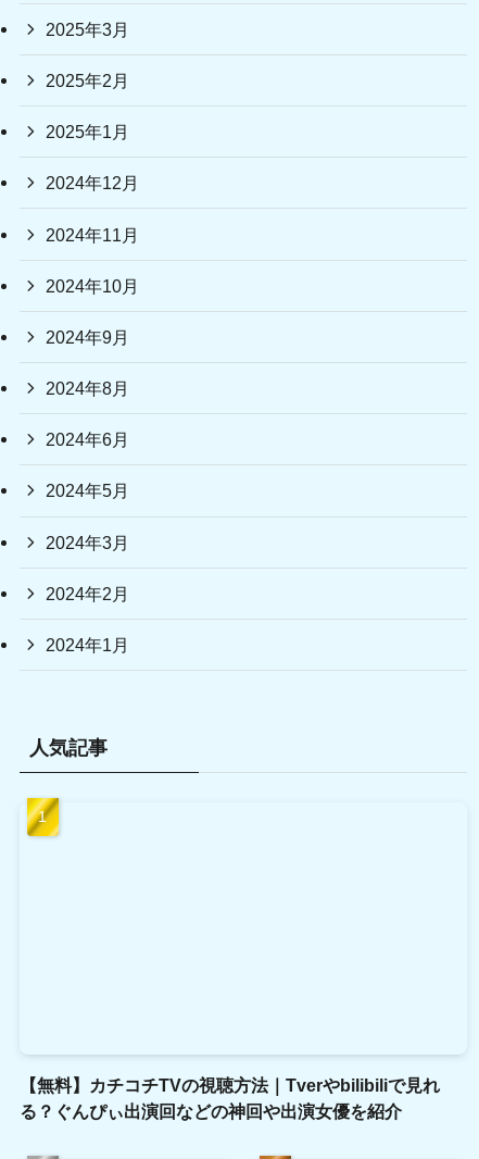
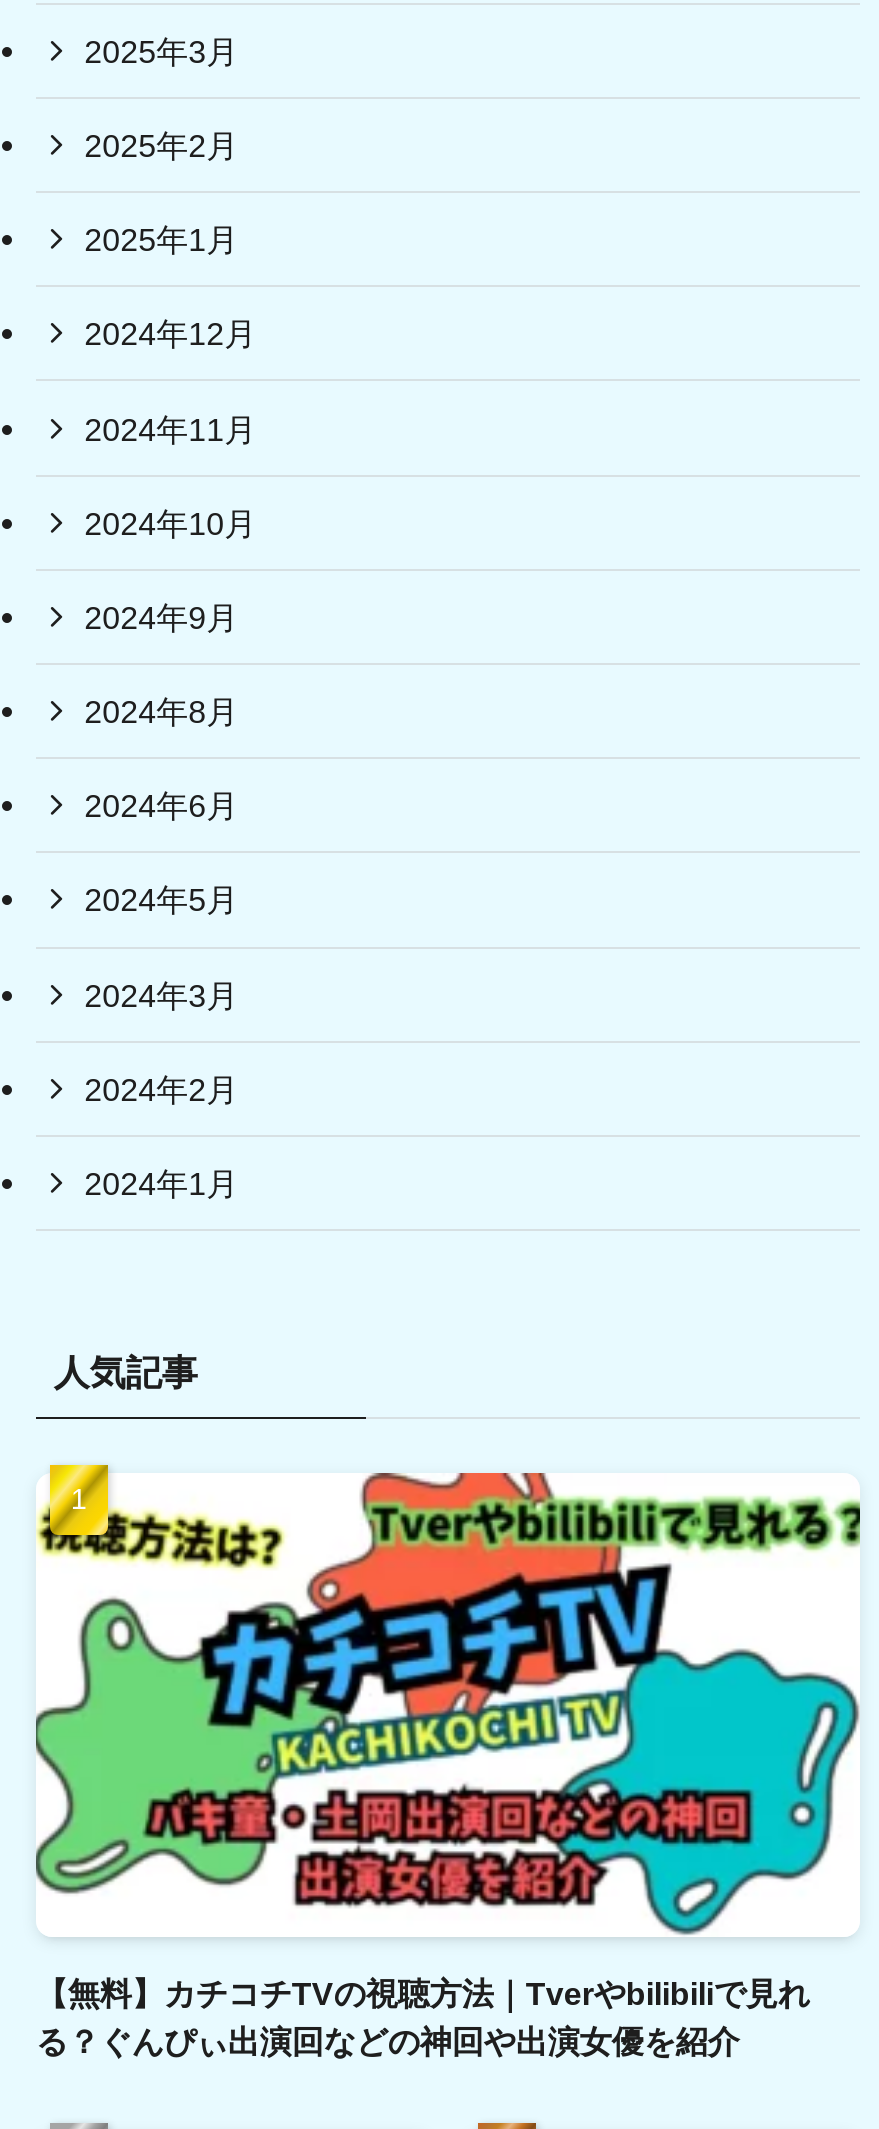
none -> [34,1471,862,1935] [image]

